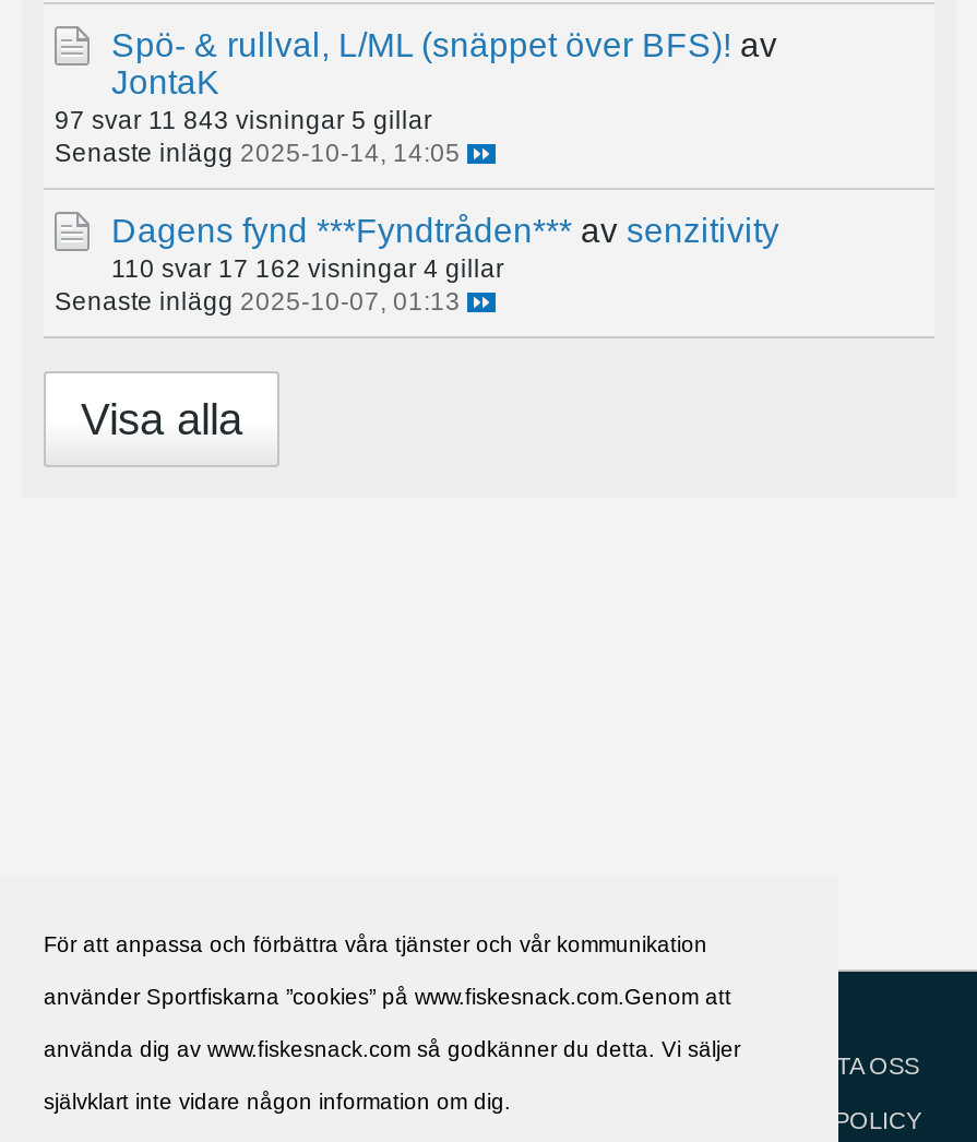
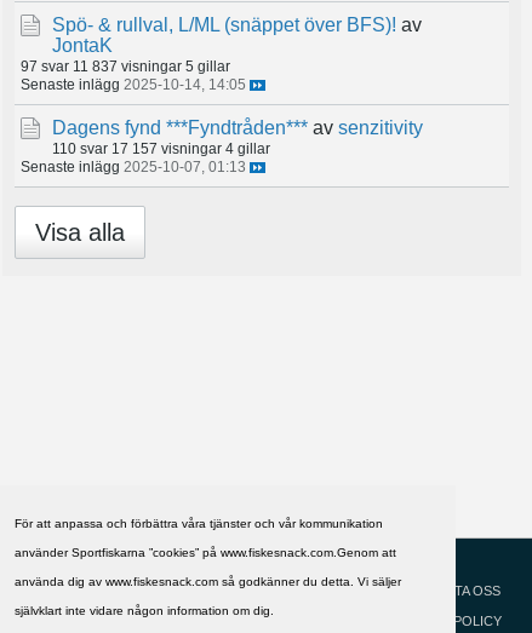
[55,106,432,134] 97 svar 11 843 visningar 5 gillar -> [21,59,230,74] 97 svar 11 837 visningar 5 gillar
[111,254,504,283] 110 svar 17 162 visningar 4 gillar -> [52,141,270,157] 110 svar 17 157 visningar 4 gillar

